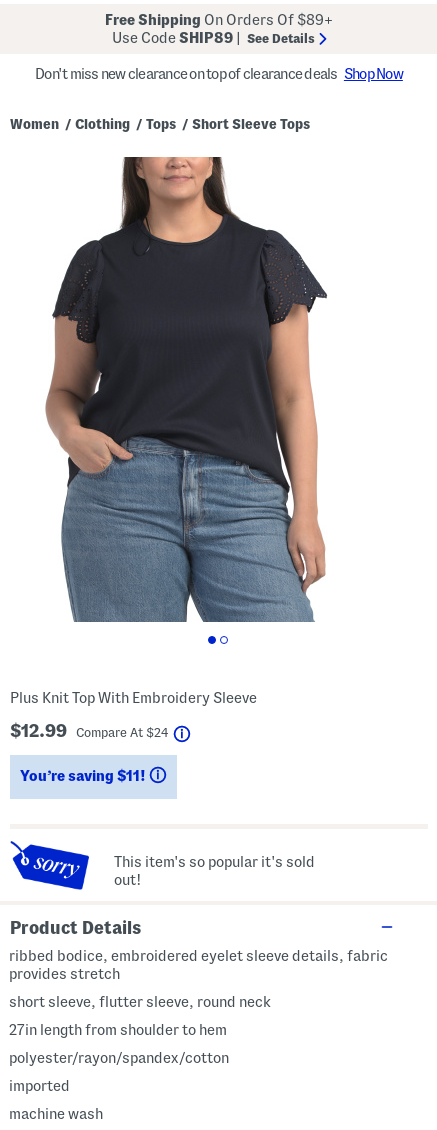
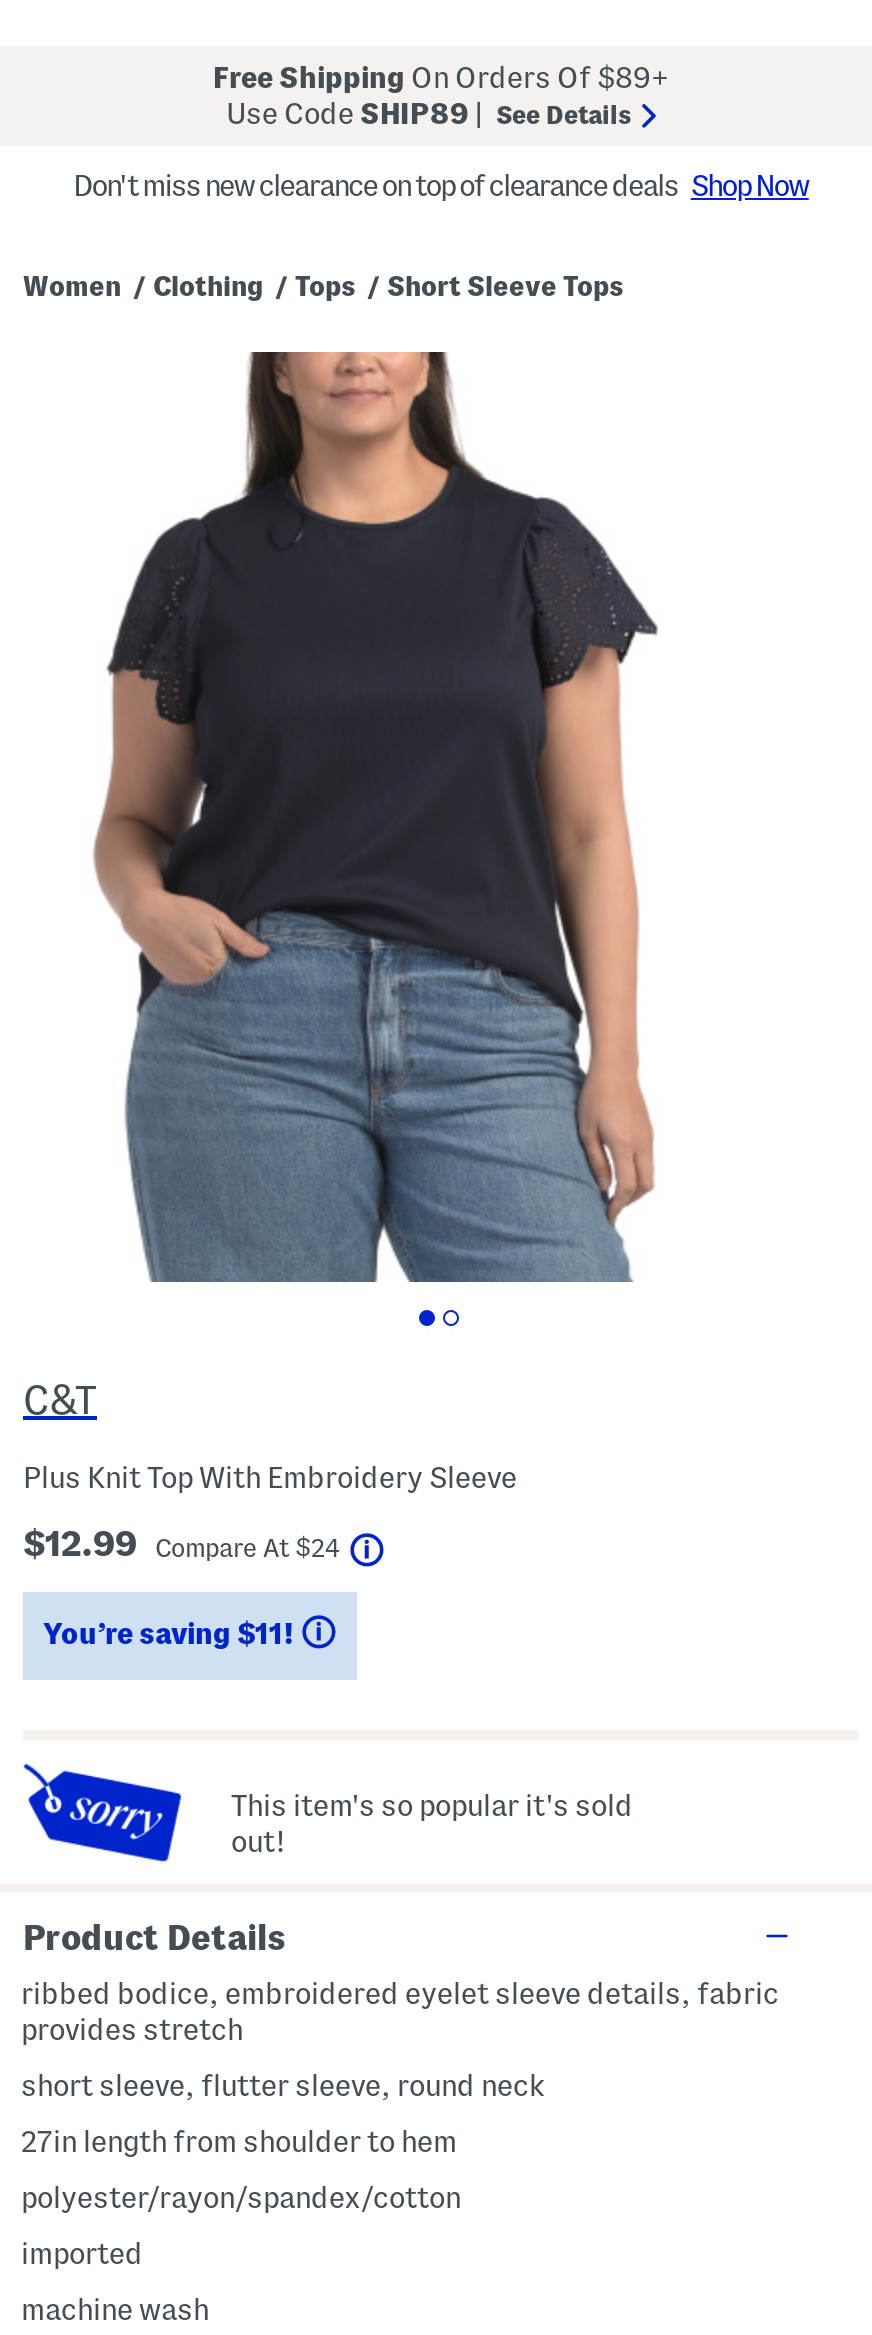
none -> [23,1378,97,1422] C&T

